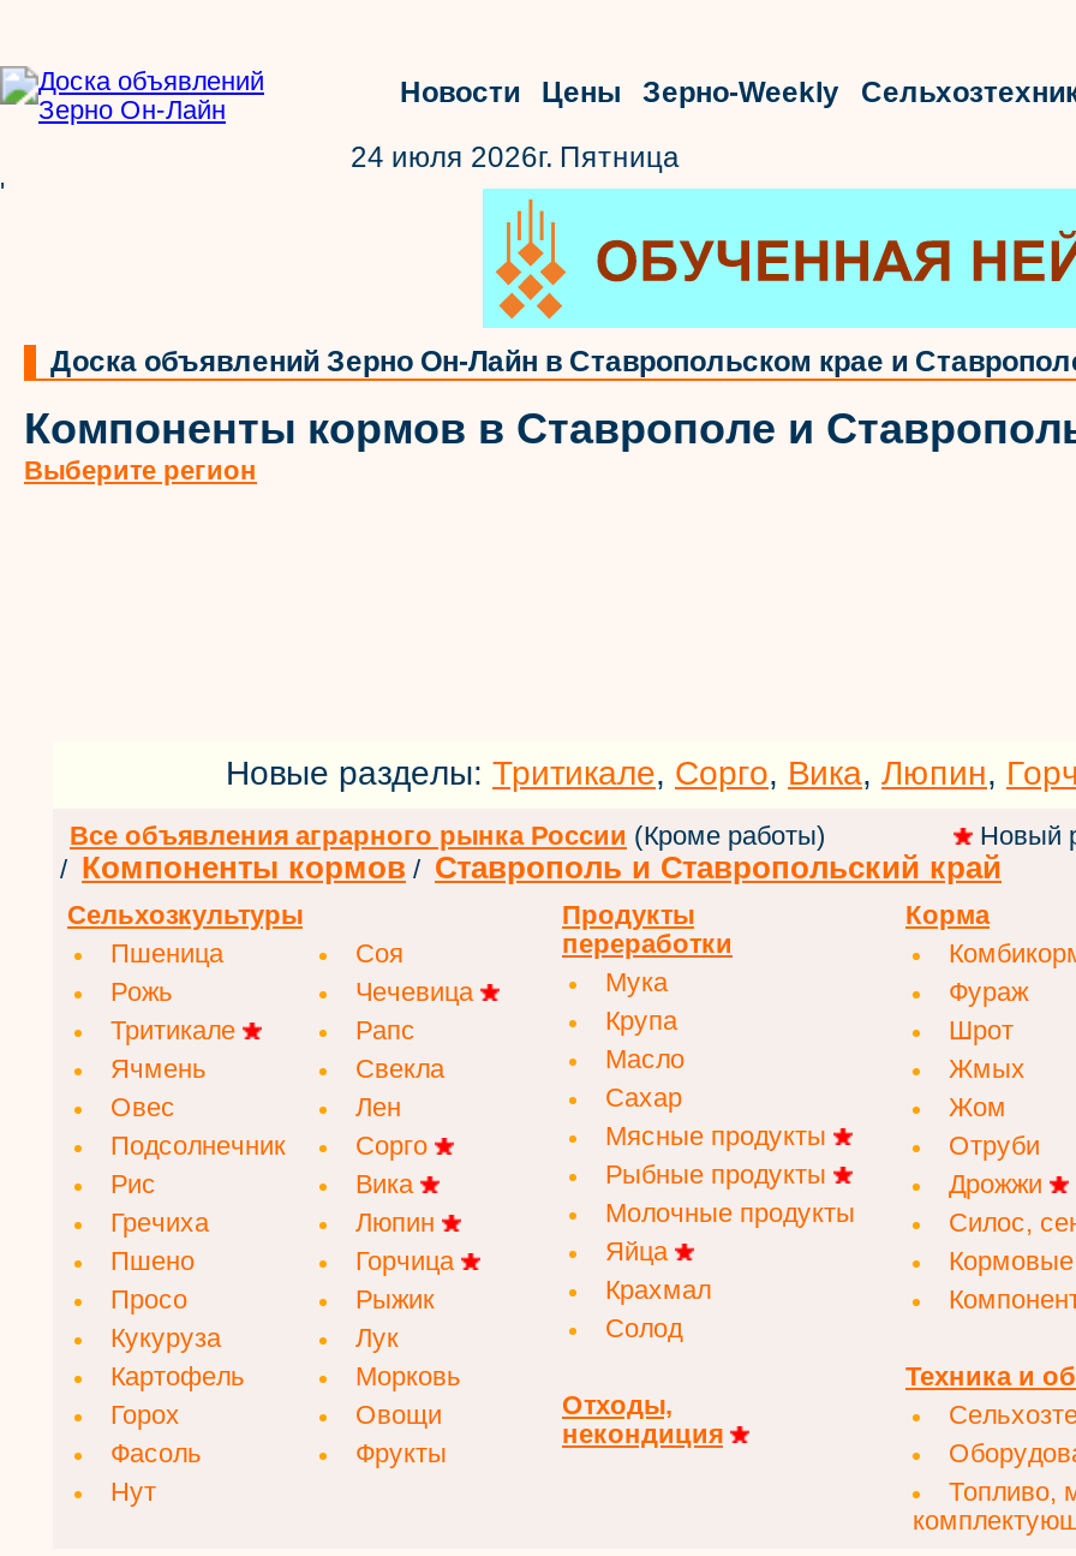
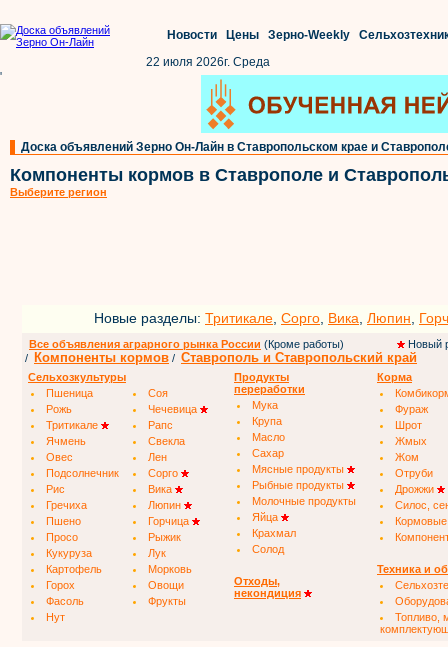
[351,141,680,174] 24 июля 2026г. Пятница -> [146,55,270,69] 22 июля 2026г. Среда

